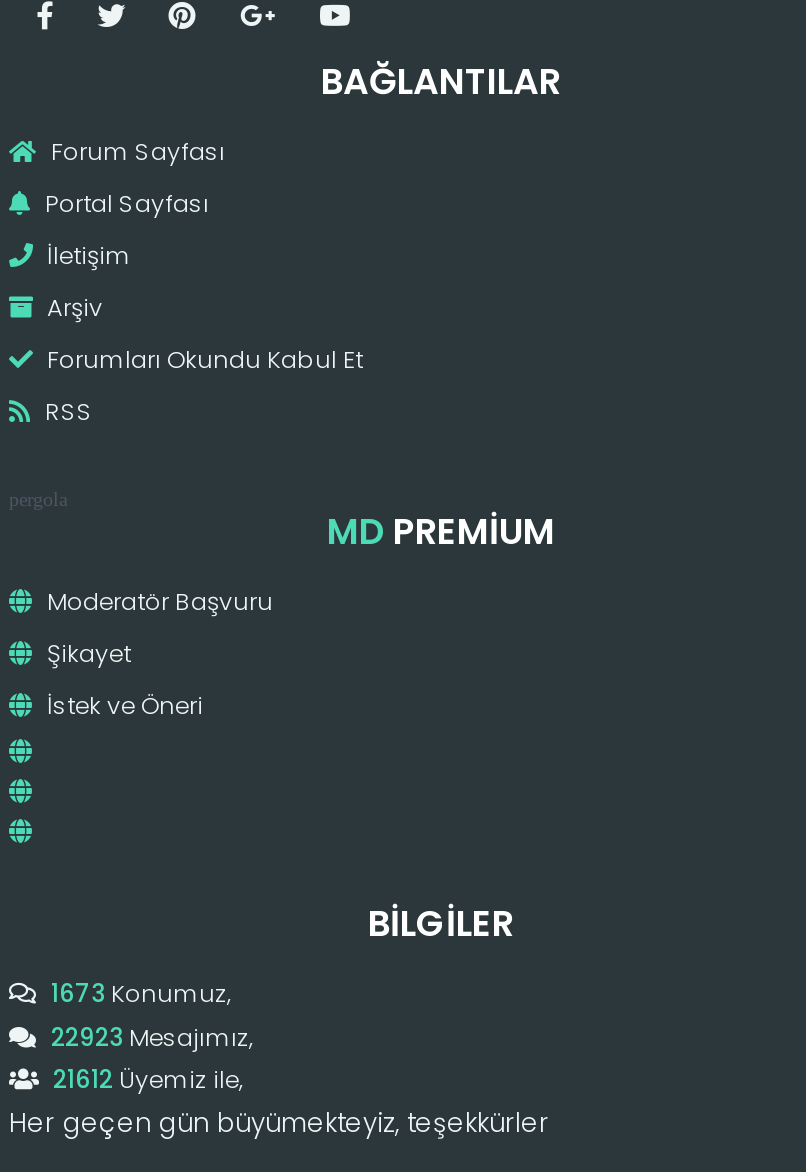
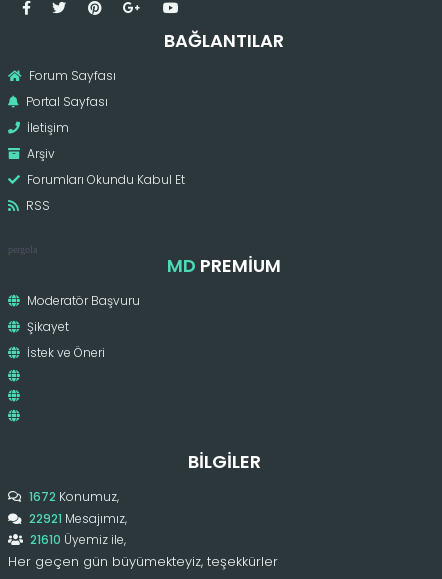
[51,977,231,1011] 1673 Konumuz, -> [29,488,119,505] 1672 Konumuz,
[51,1019,253,1053] 22923 Mesajımız, -> [29,509,127,526] 22921 Mesajımız,
[53,1061,243,1095] 21612 Üyemiz ile, -> [30,531,126,548] 21610 Üyemiz ile,

